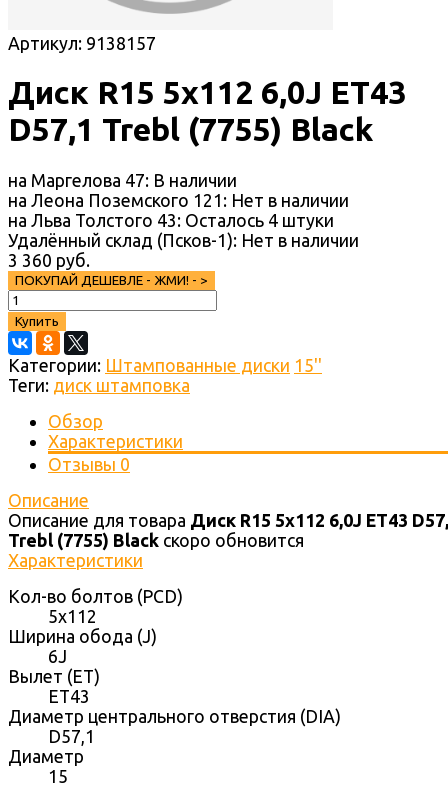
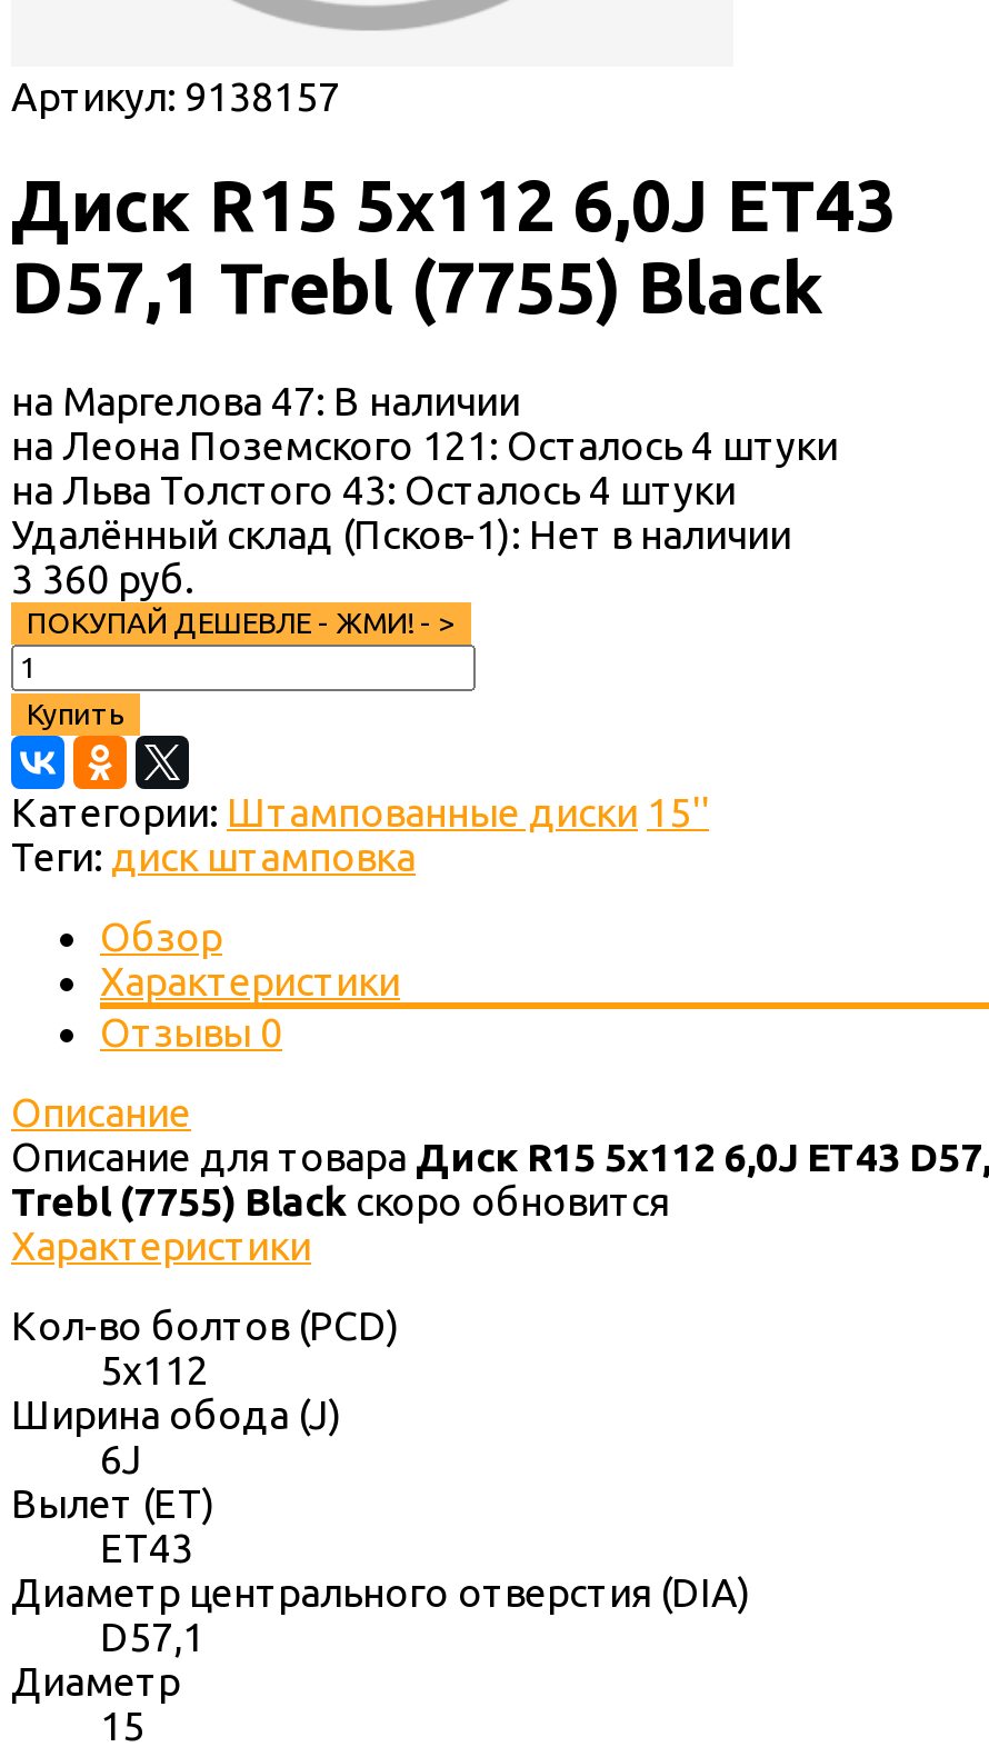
[8,190,349,210] на Леона Поземского 121: Нет в наличии -> [11,422,838,467] на Леона Поземского 121: Осталось 4 штуки

